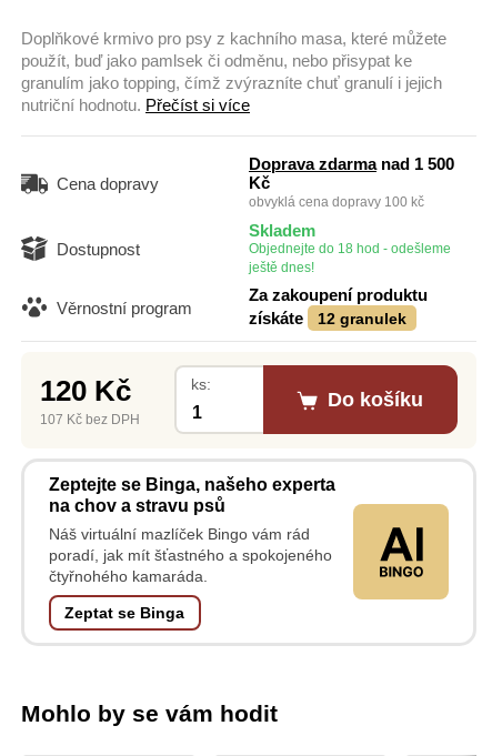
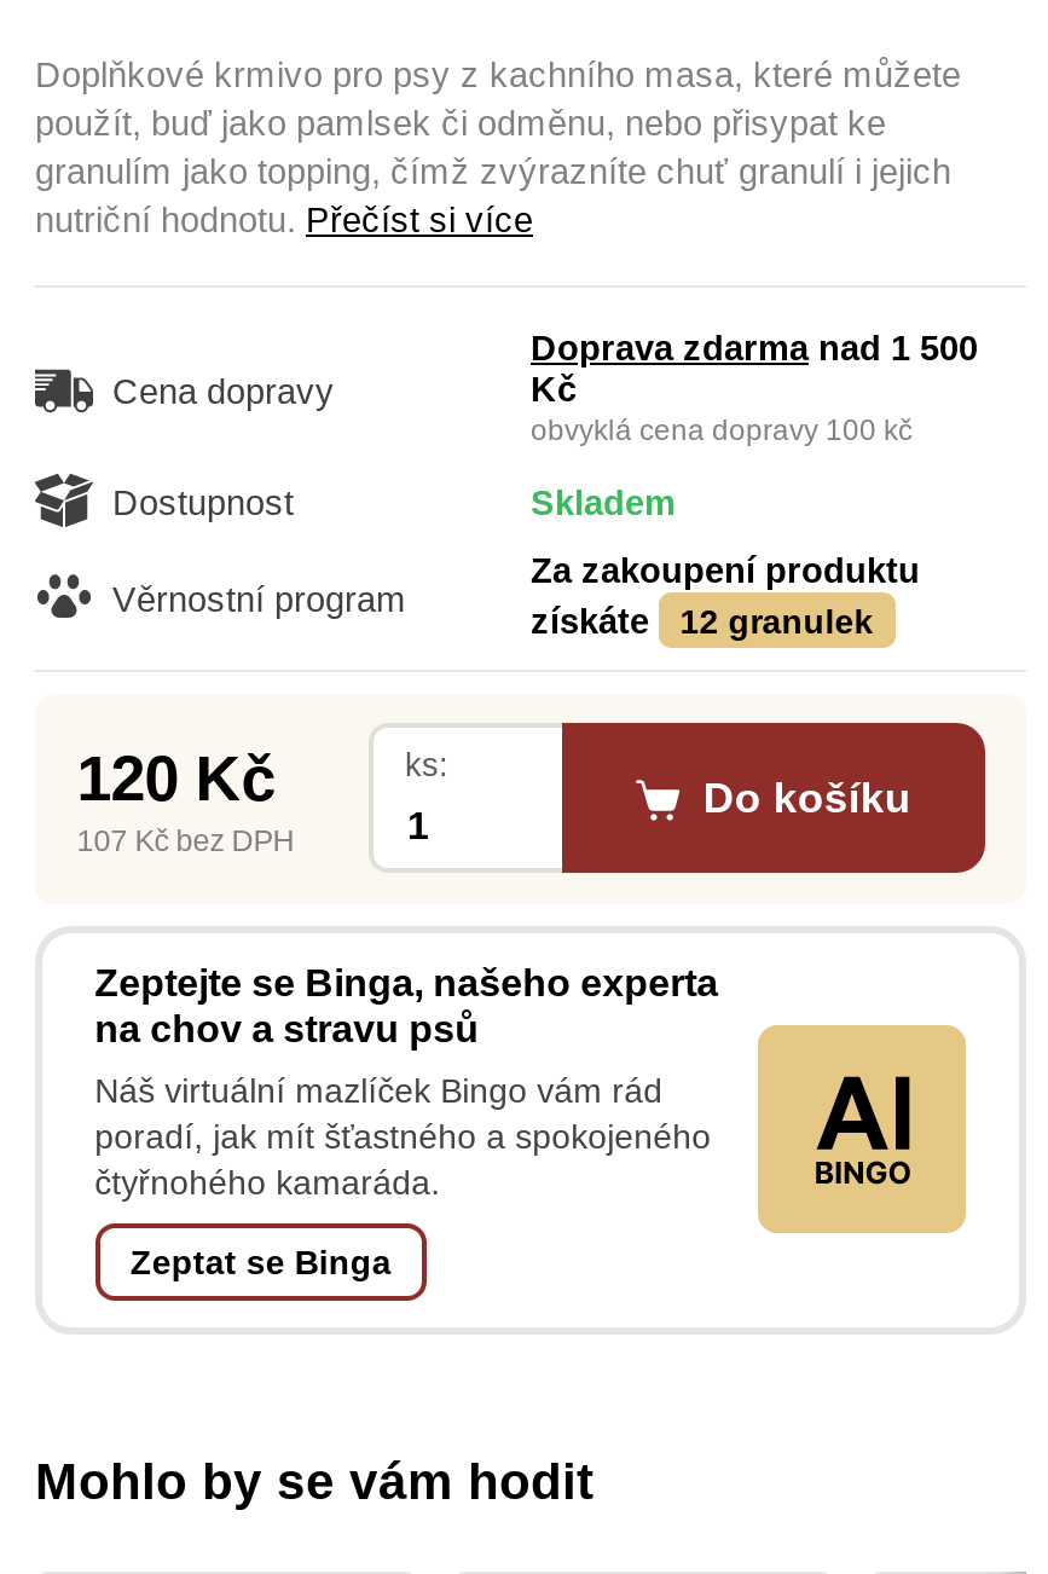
[249,241,451,275] Objednejte do 18 hod - odešleme | ještě dnes! -> none

